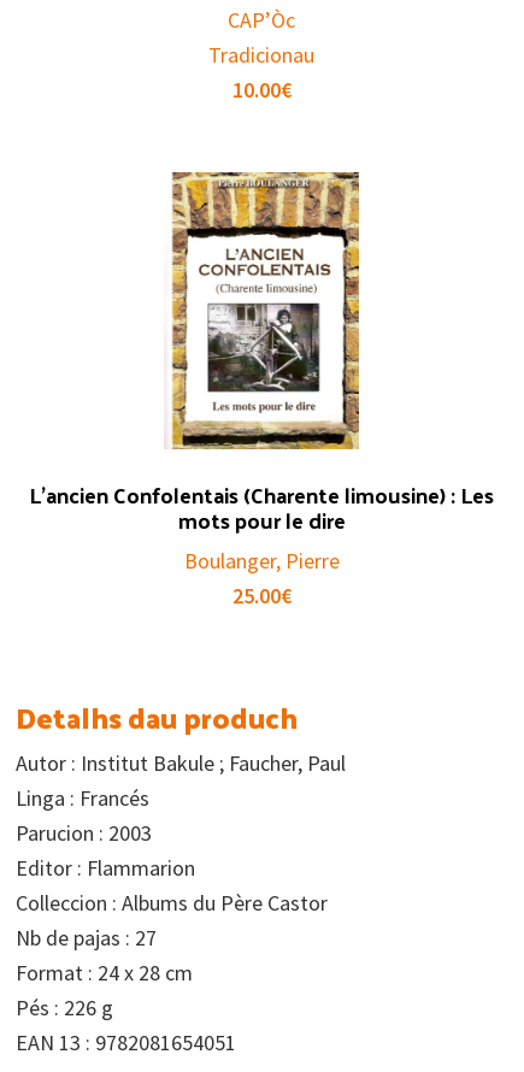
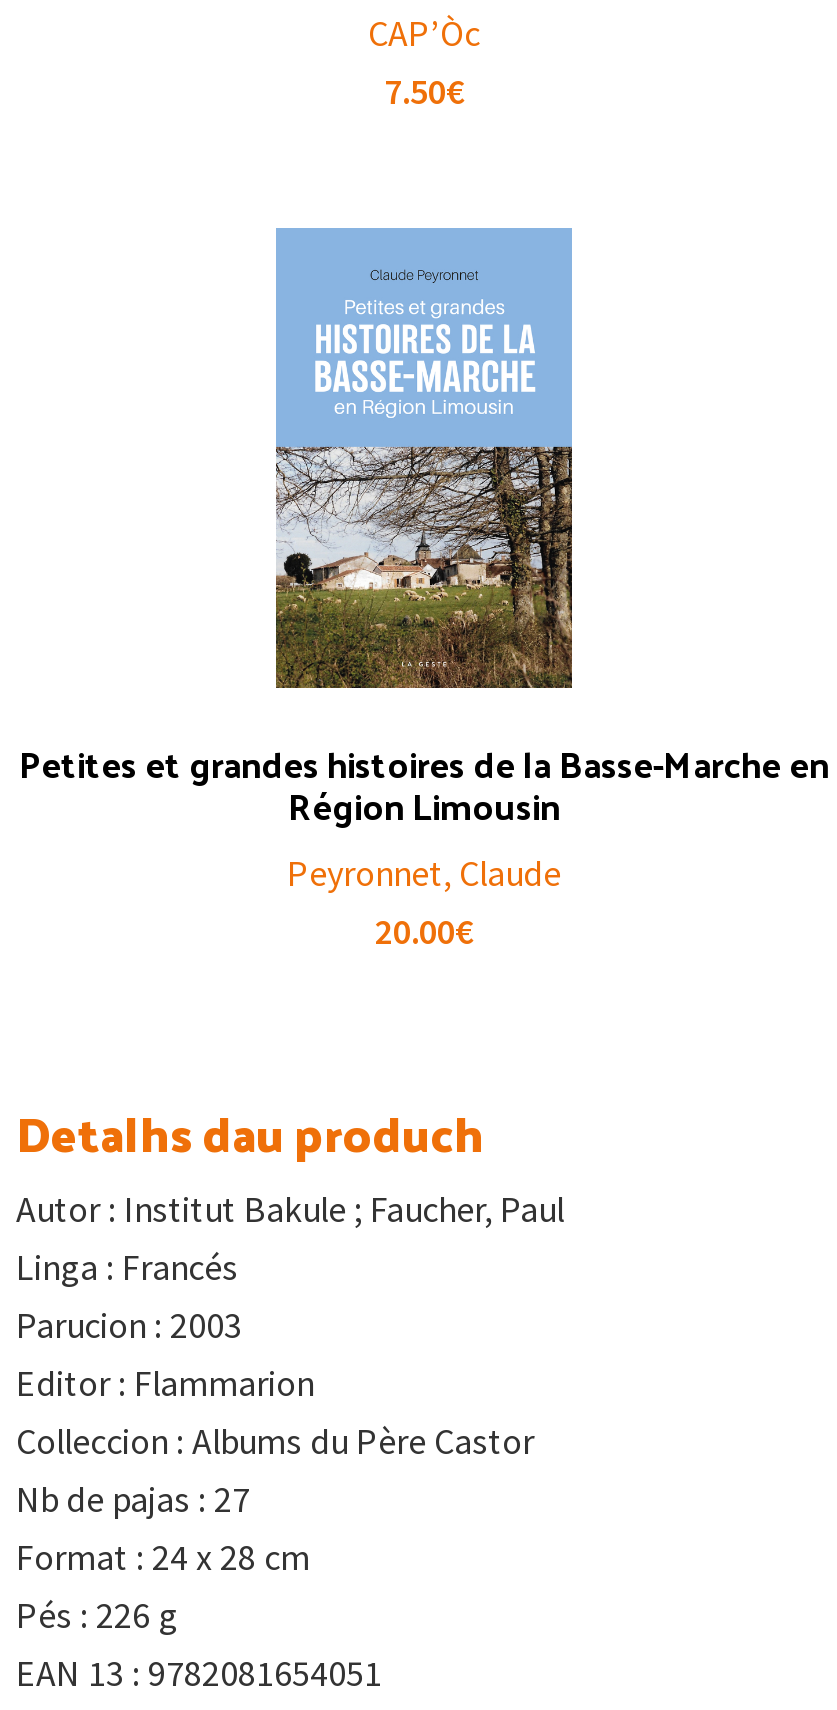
[208,41,314,103] Tradicionau | 10.00€ -> [384,68,464,114] 7.50€
[29,171,494,609] [image] | L’ancien Confolentais (Charente limousine) : Les | mots pour le dire | Boulanger, Pierre | 25.00€ -> [19,226,829,953] [image] | Petites et grandes histoires de la Basse-Marche en | Région Limousin | Peyronnet, Claude | 20.00€

